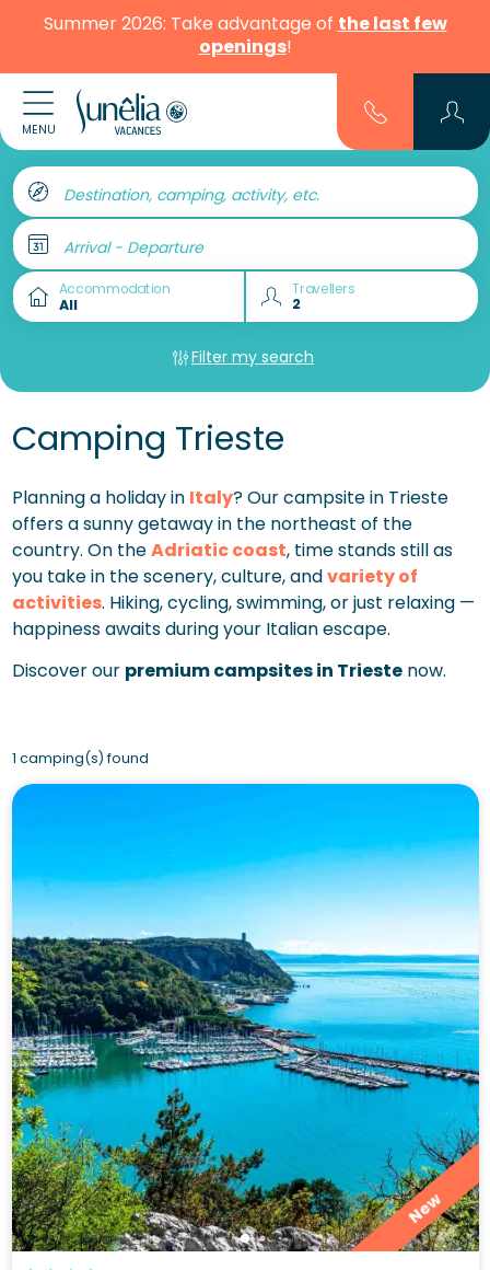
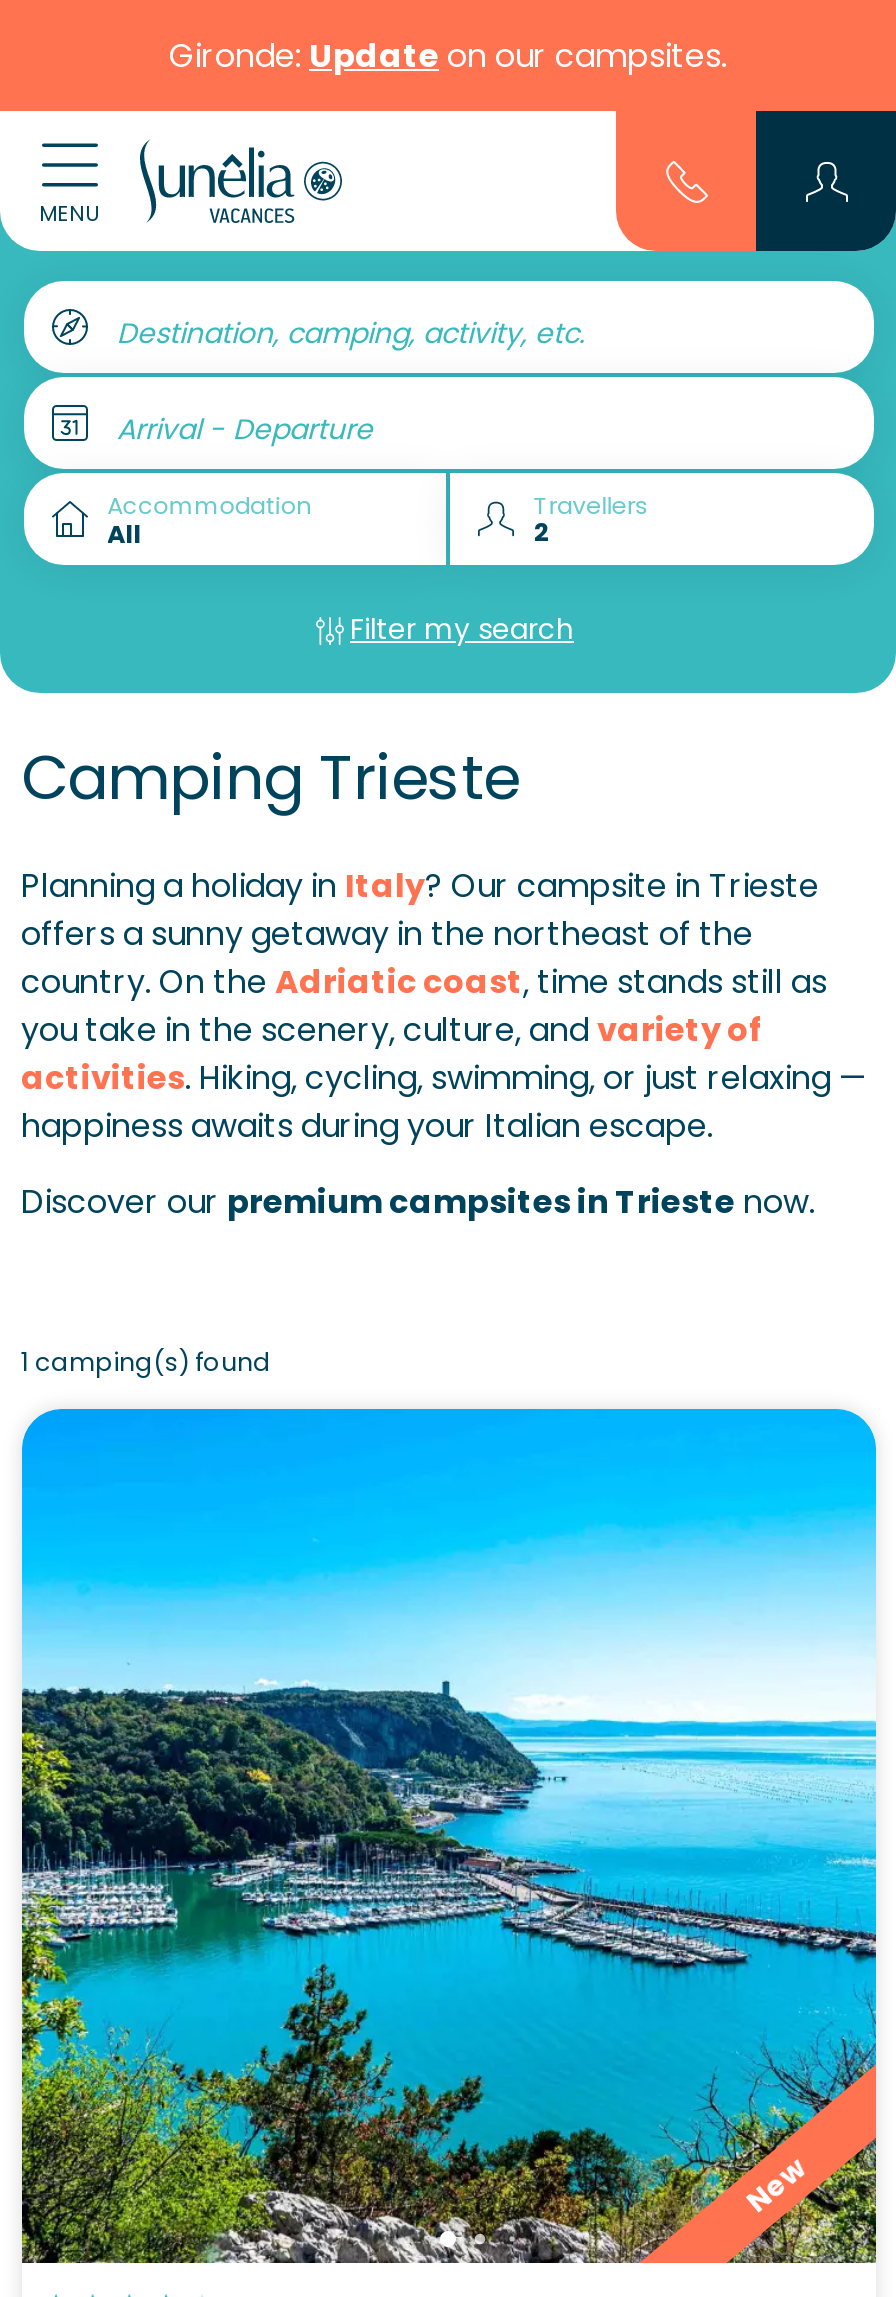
[43,11,447,59] Summer 2026: Take advantage of the last few | openings! -> [169,32,727,78] Gironde: Update on our campsites.

